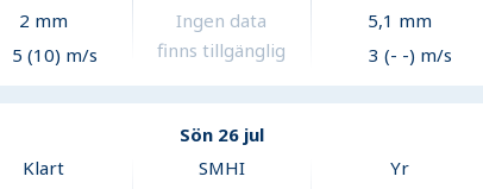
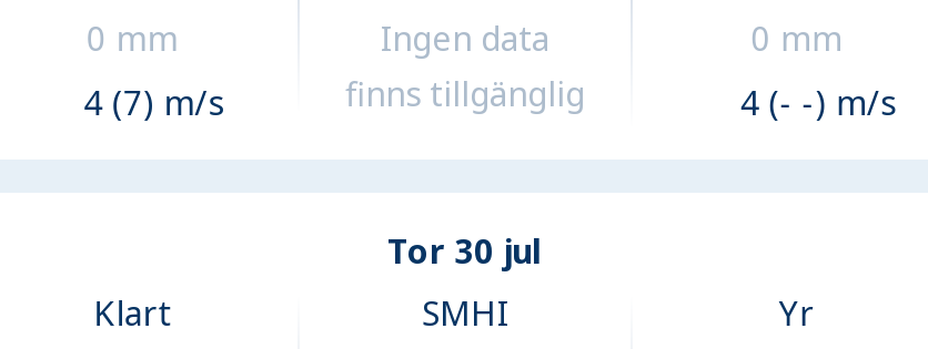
[19,9,68,33] 2 mm -> [87,16,178,61] 0 mm
[367,9,432,33] 5,1 mm -> [751,16,842,61] 0 mm
[12,43,98,66] 5 (10) m/s -> [84,80,224,124] 4 (7) m/s
[369,43,452,66] 3 (- -) m/s -> [740,80,895,124] 4 (- -) m/s
[179,123,264,147] Sön 26 jul -> [387,229,541,273] Tor 30 jul

